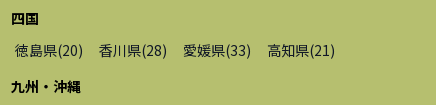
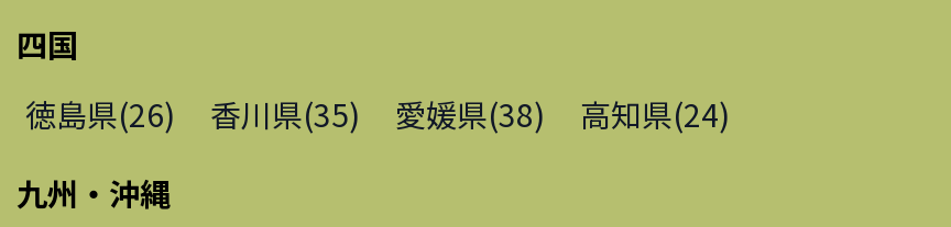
[15,40,83,60] 徳島県(20) -> [25,93,175,137] 徳島県(26)
[99,40,167,60] 香川県(28) -> [210,93,360,137] 香川県(35)
[183,40,251,60] 愛媛県(33) -> [395,93,545,137] 愛媛県(38)
[267,40,335,60] 高知県(21) -> [580,93,730,137] 高知県(24)

